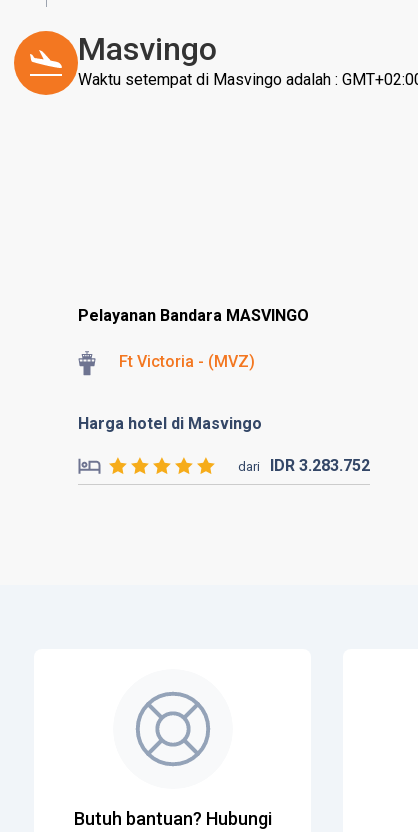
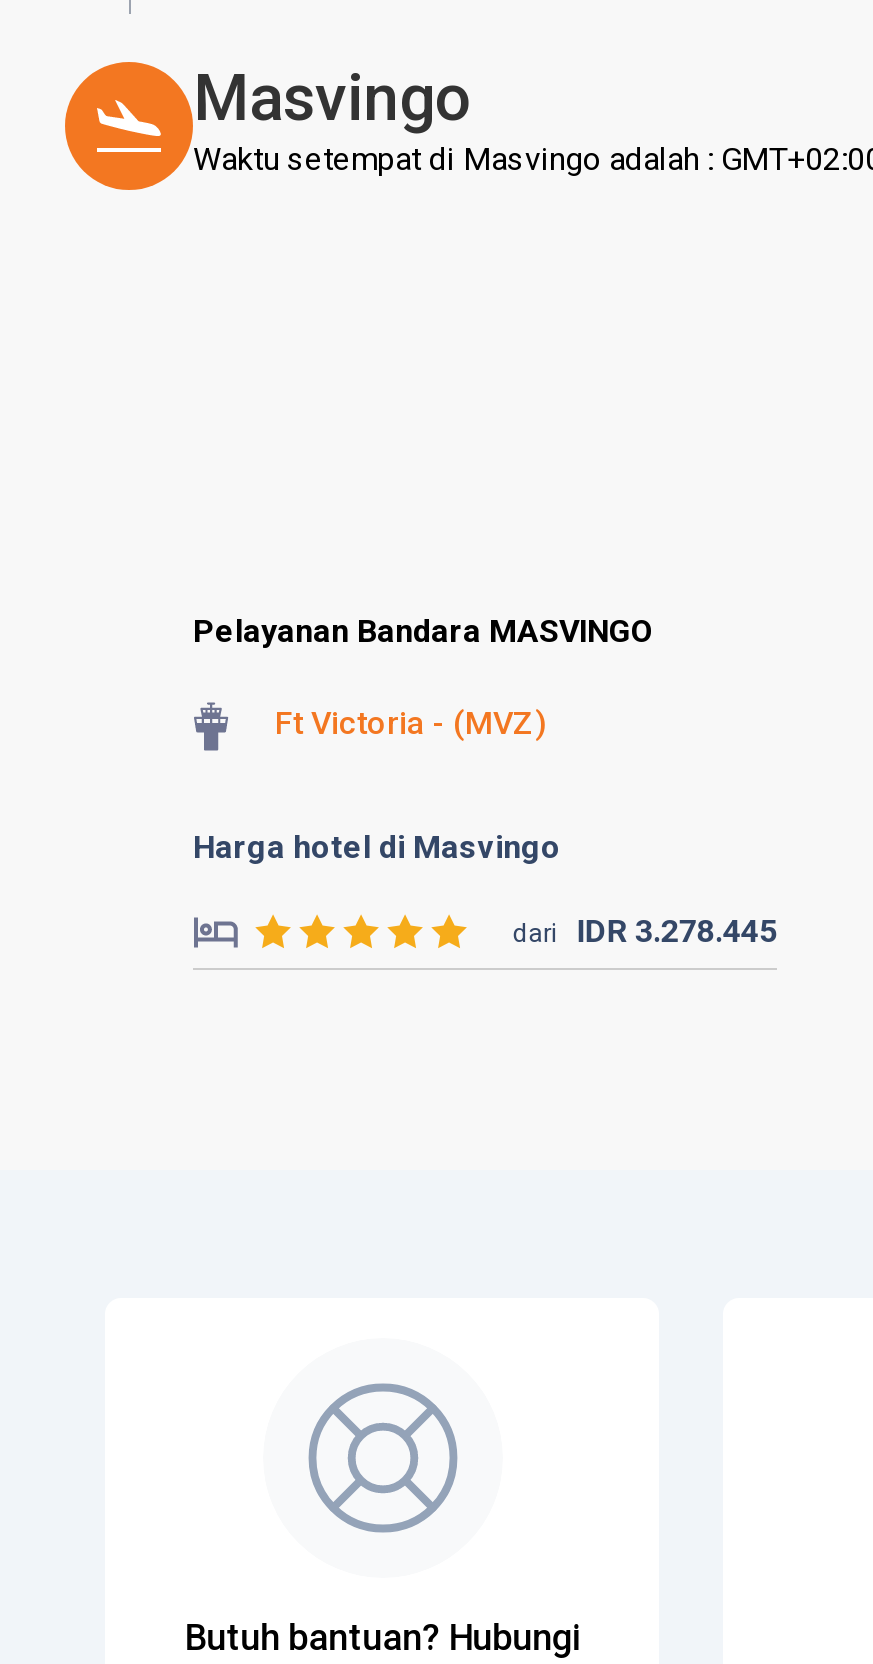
[238,455,370,474] dari IDR 3.283.752 -> [513,911,777,949] dari IDR 3.278.445

